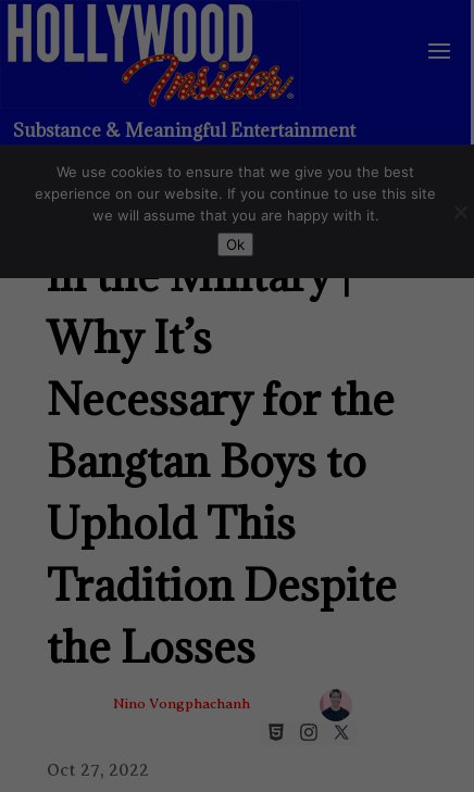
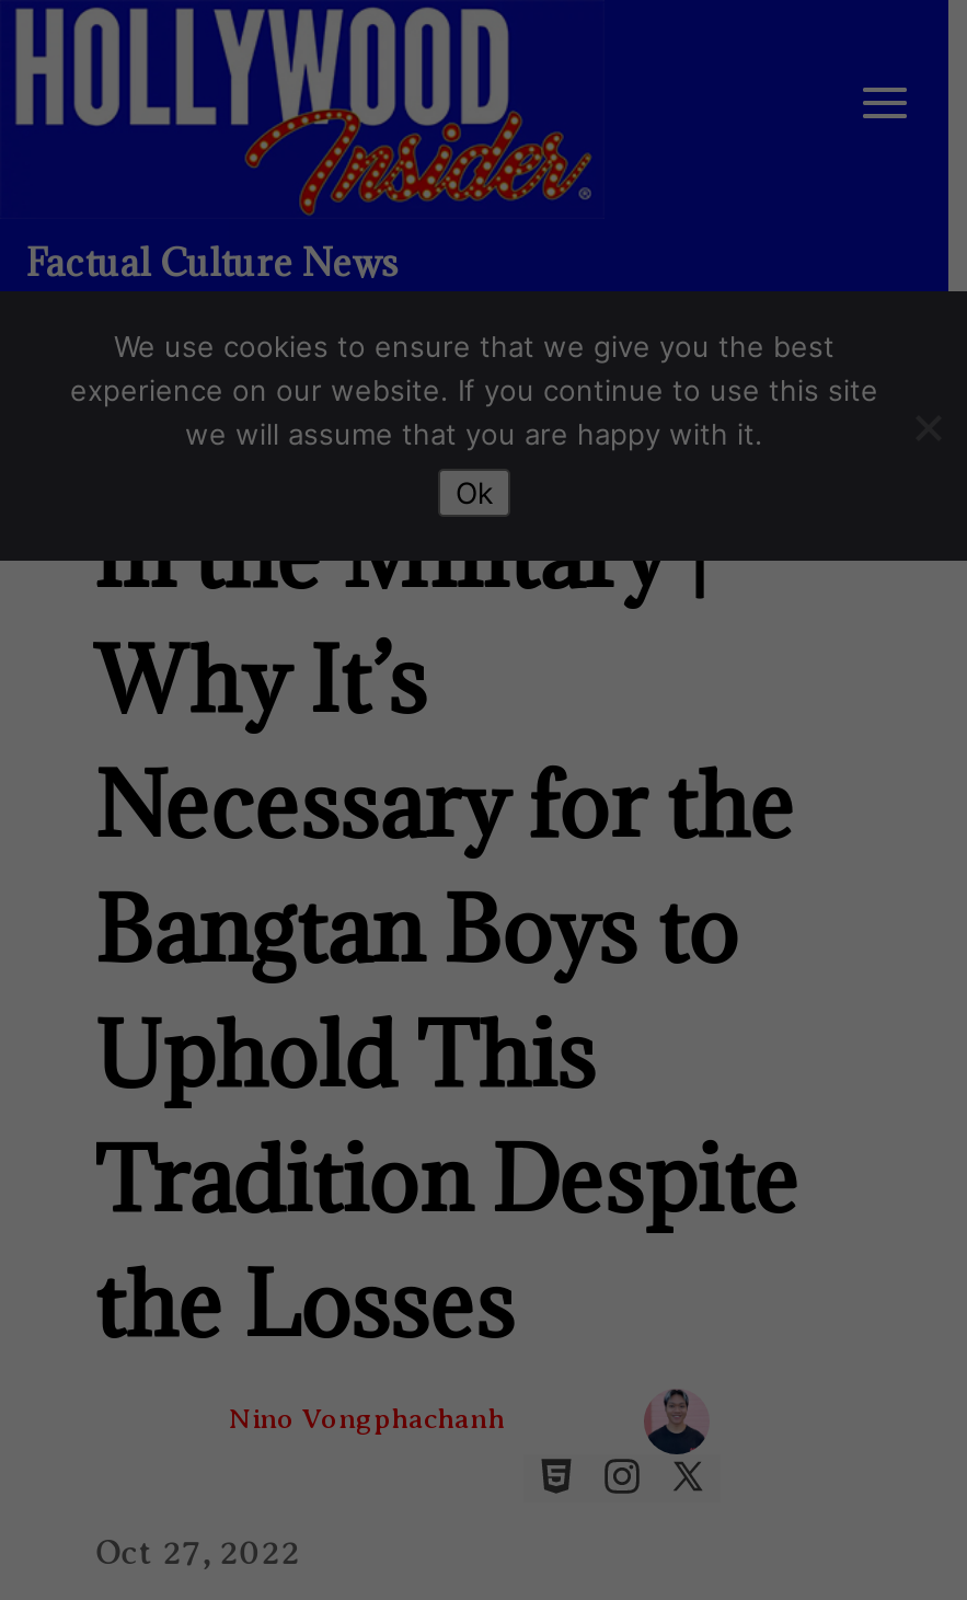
[13,118,355,142] Substance & Meaningful Entertainment -> [26,239,399,287] Factual Culture News

